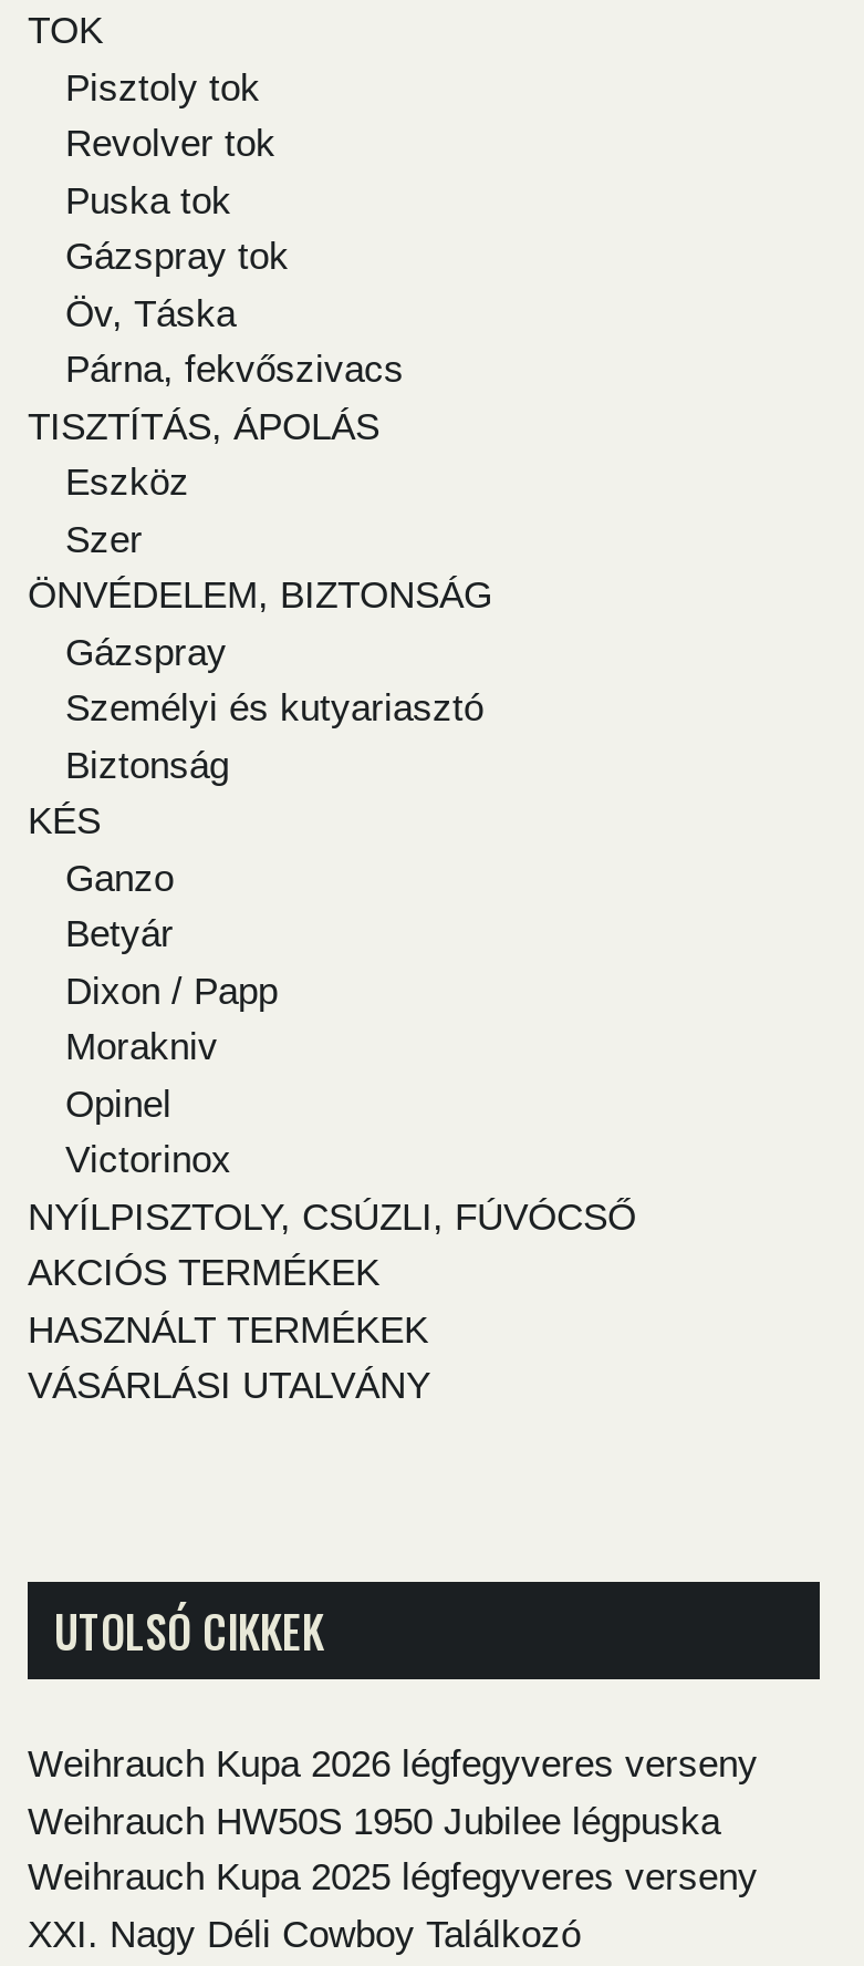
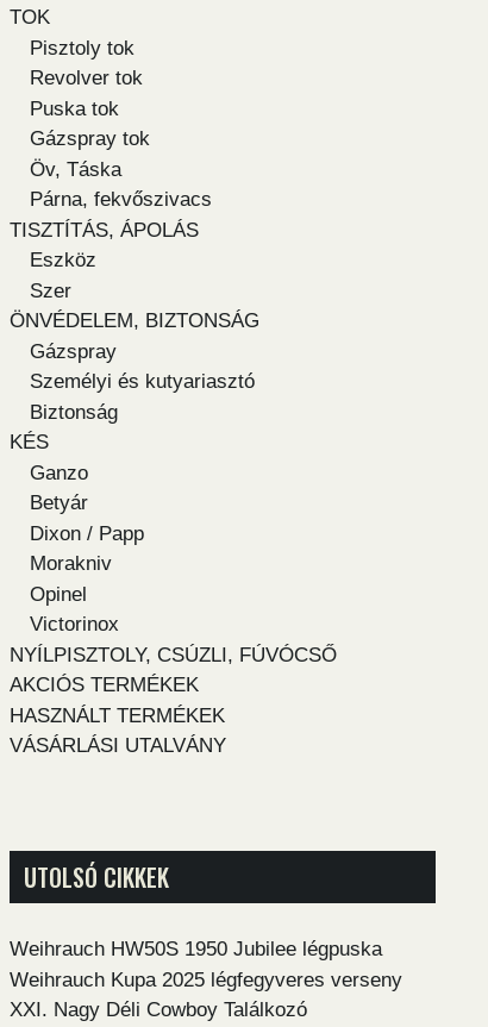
[28,1744,758,1786] Weihrauch Kupa 2026 légfegyveres verseny -> none

